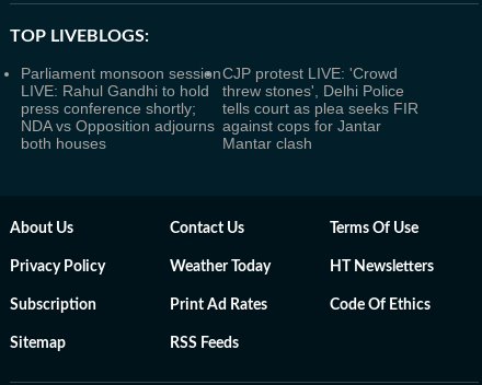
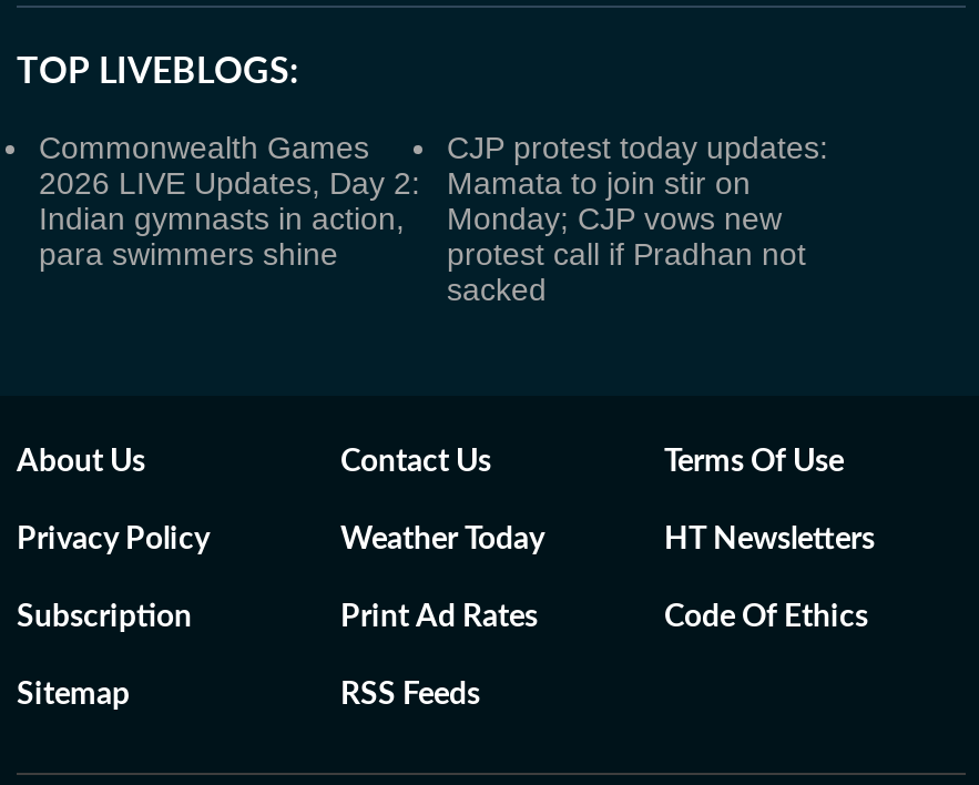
[21,65,221,152] Parliament monsoon session | LIVE: Rahul Gandhi to hold | press conference shortly; | NDA vs Opposition adjourns | both houses -> [39,130,420,272] Commonwealth Games | 2026 LIVE Updates, Day 2: | Indian gymnasts in action, | para swimmers shine
[222,65,418,152] CJP protest LIVE: 'Crowd | threw stones', Delhi Police | tells court as plea seeks FIR | against cops for Jantar | Mantar clash -> [447,130,828,307] CJP protest today updates: | Mamata to join stir on | Monday; CJP vows new | protest call if Pradhan not | sacked

